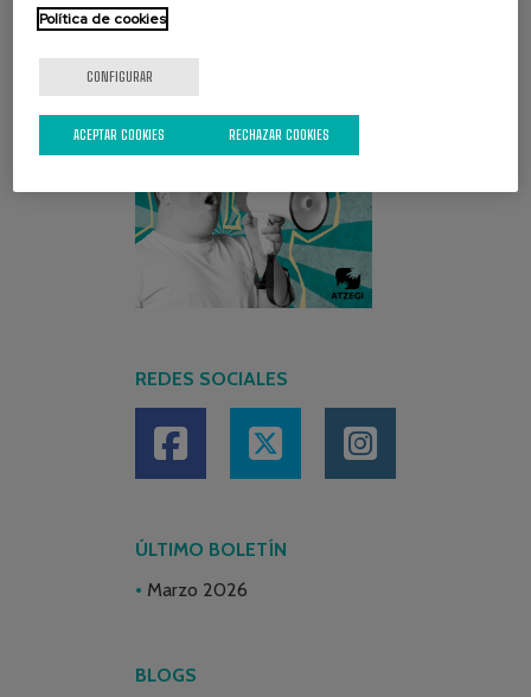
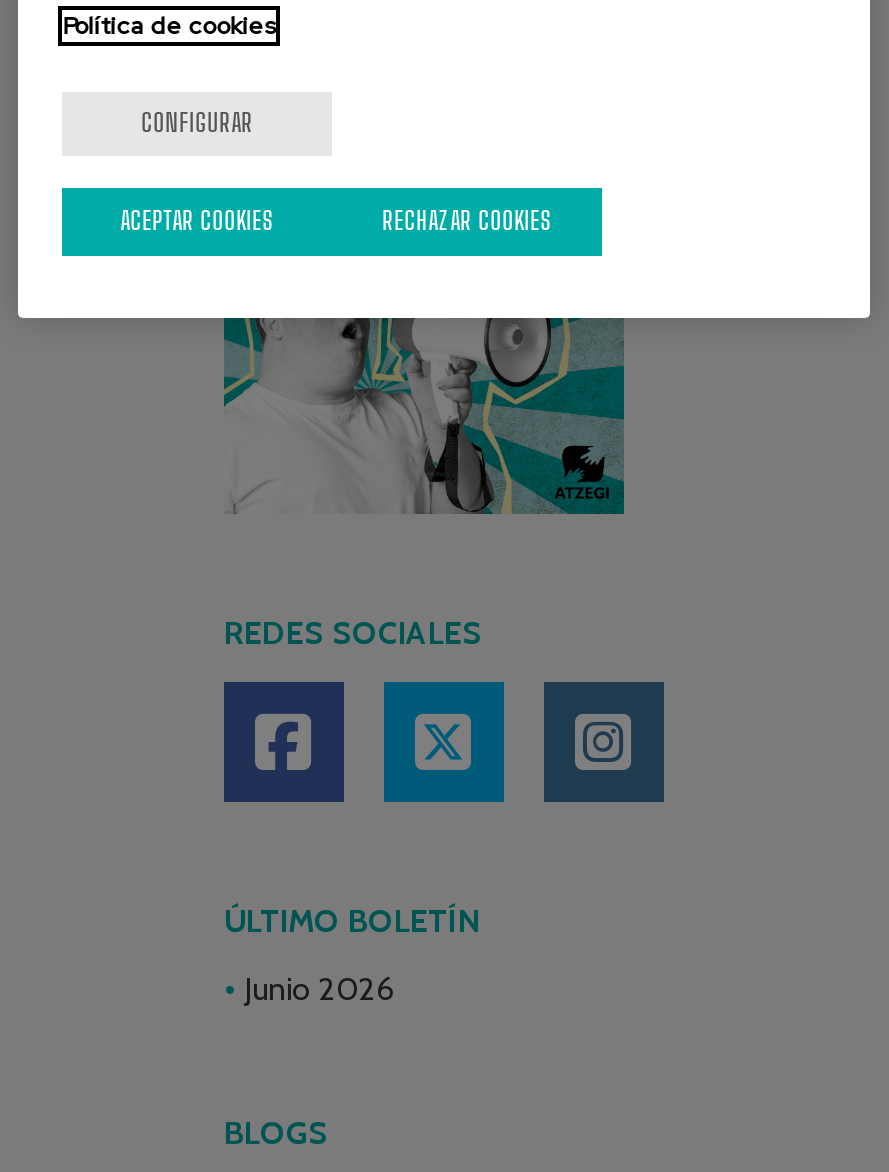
[147,578,248,601] Marzo 2026 -> [244,970,394,1008] Junio 2026

